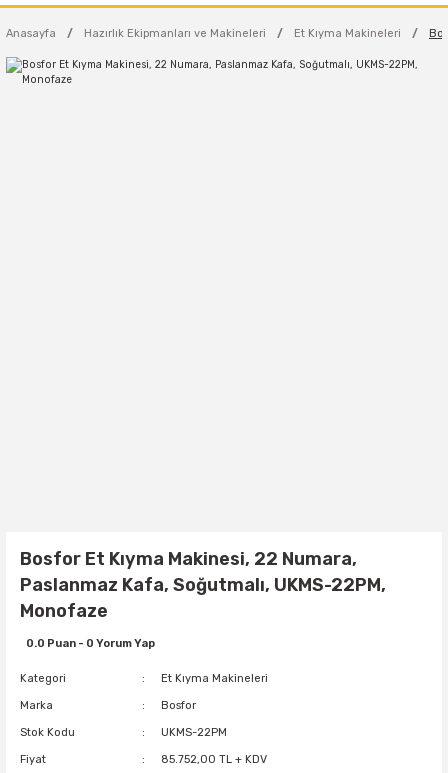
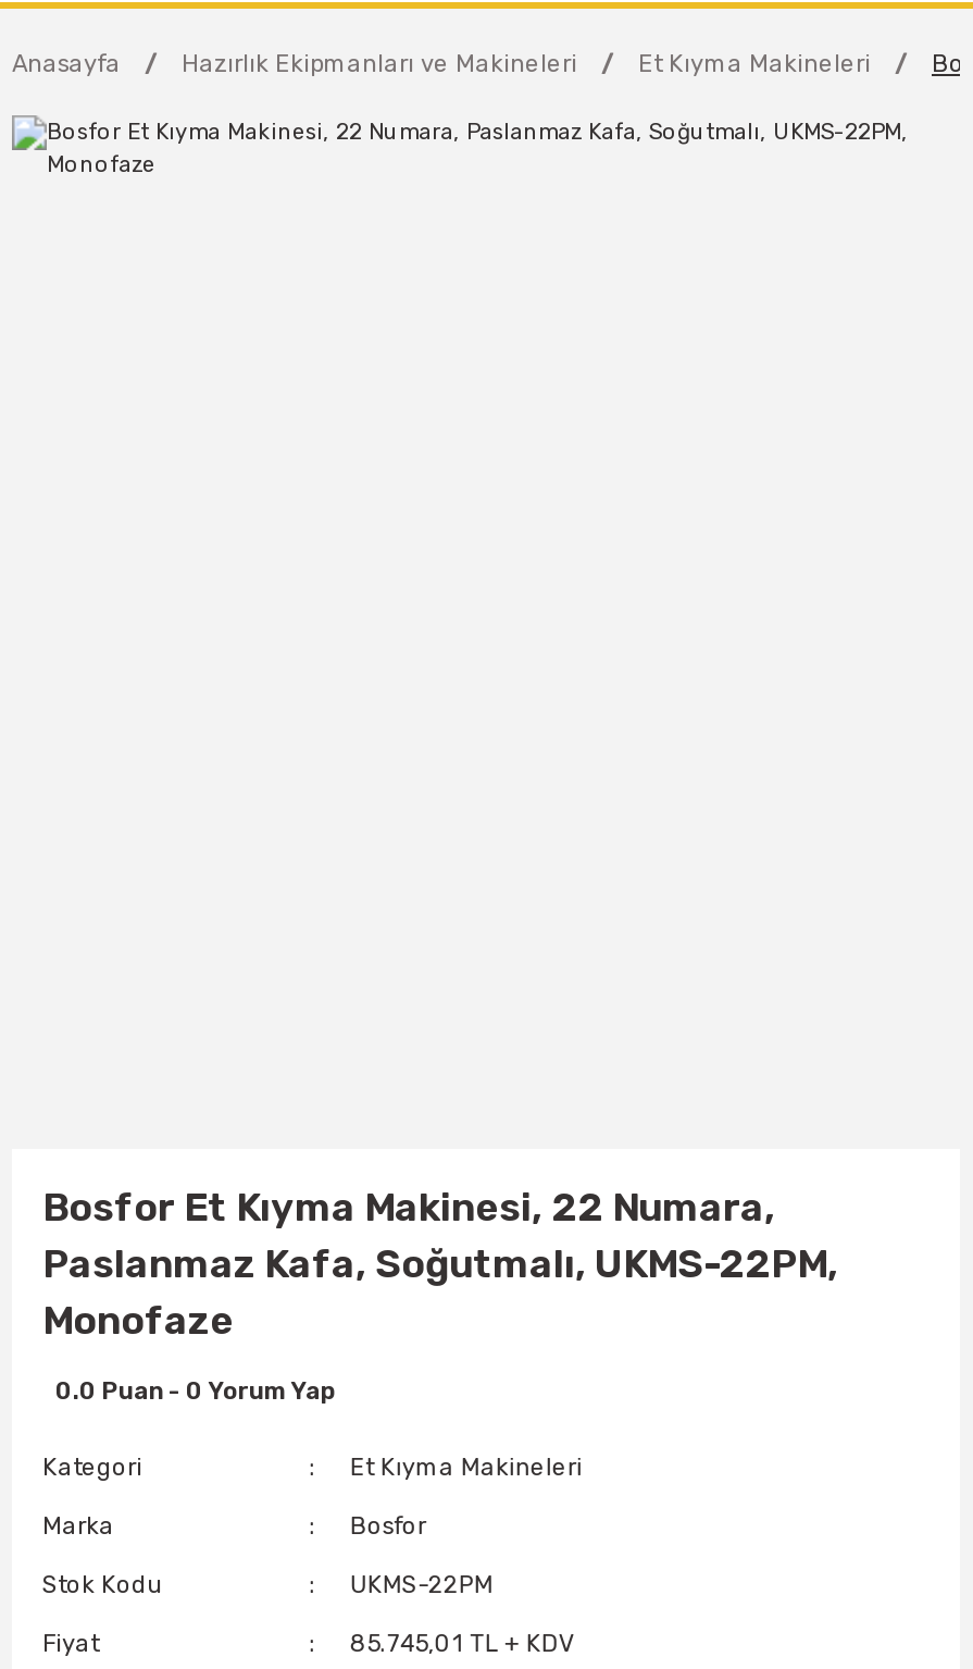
[161,753,267,766] 85.752,00 TL + KDV -> [350,1630,574,1658] 85.745,01 TL + KDV

